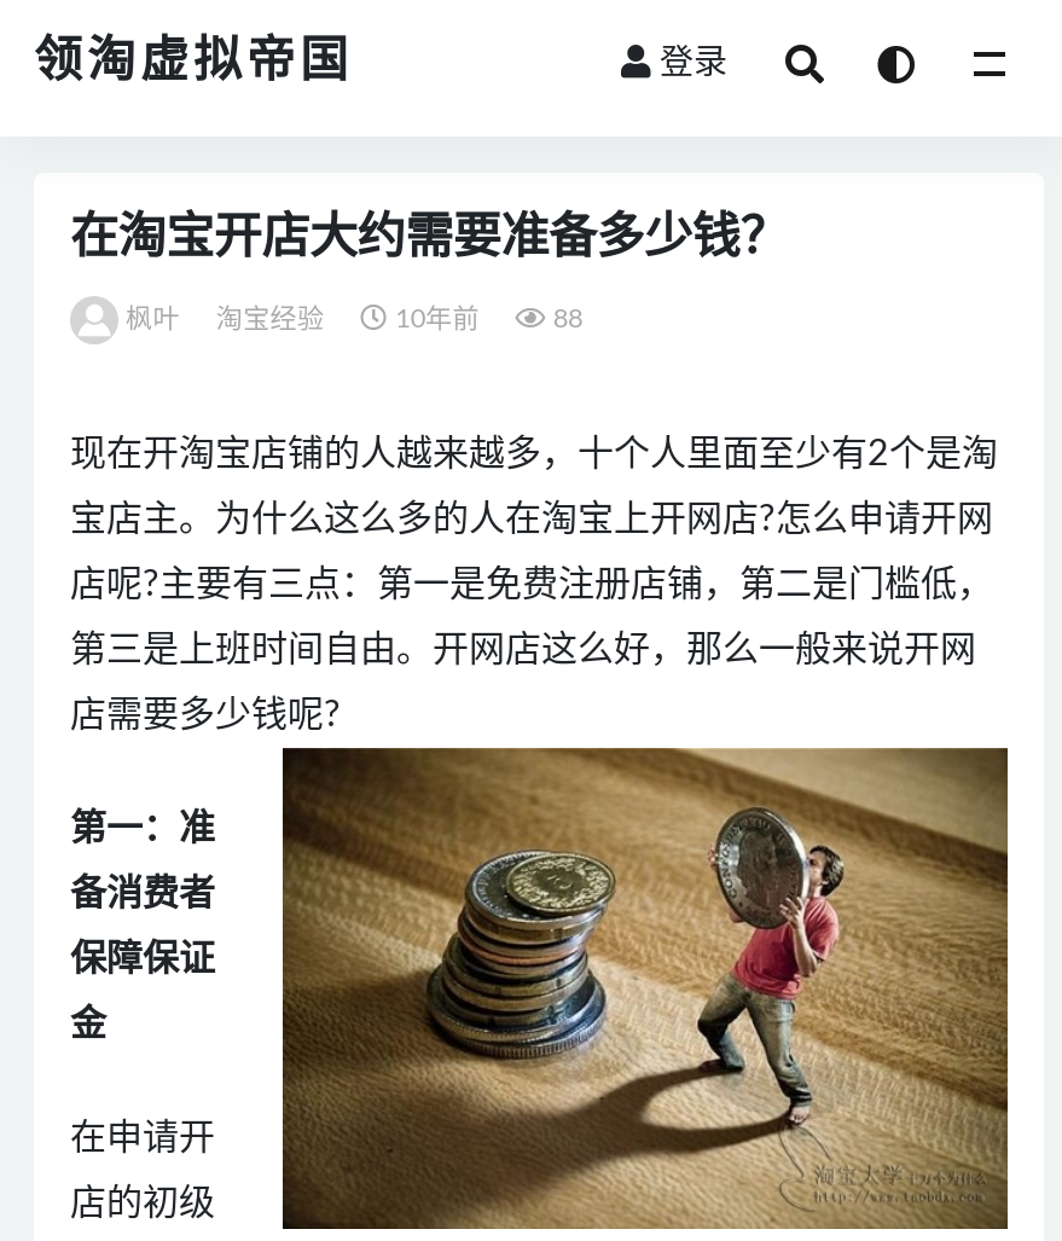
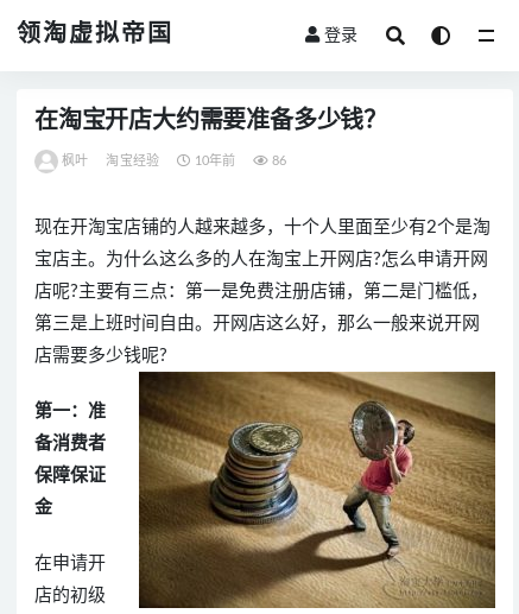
[545,306,583,332] 88 -> [268,154,286,167] 86

